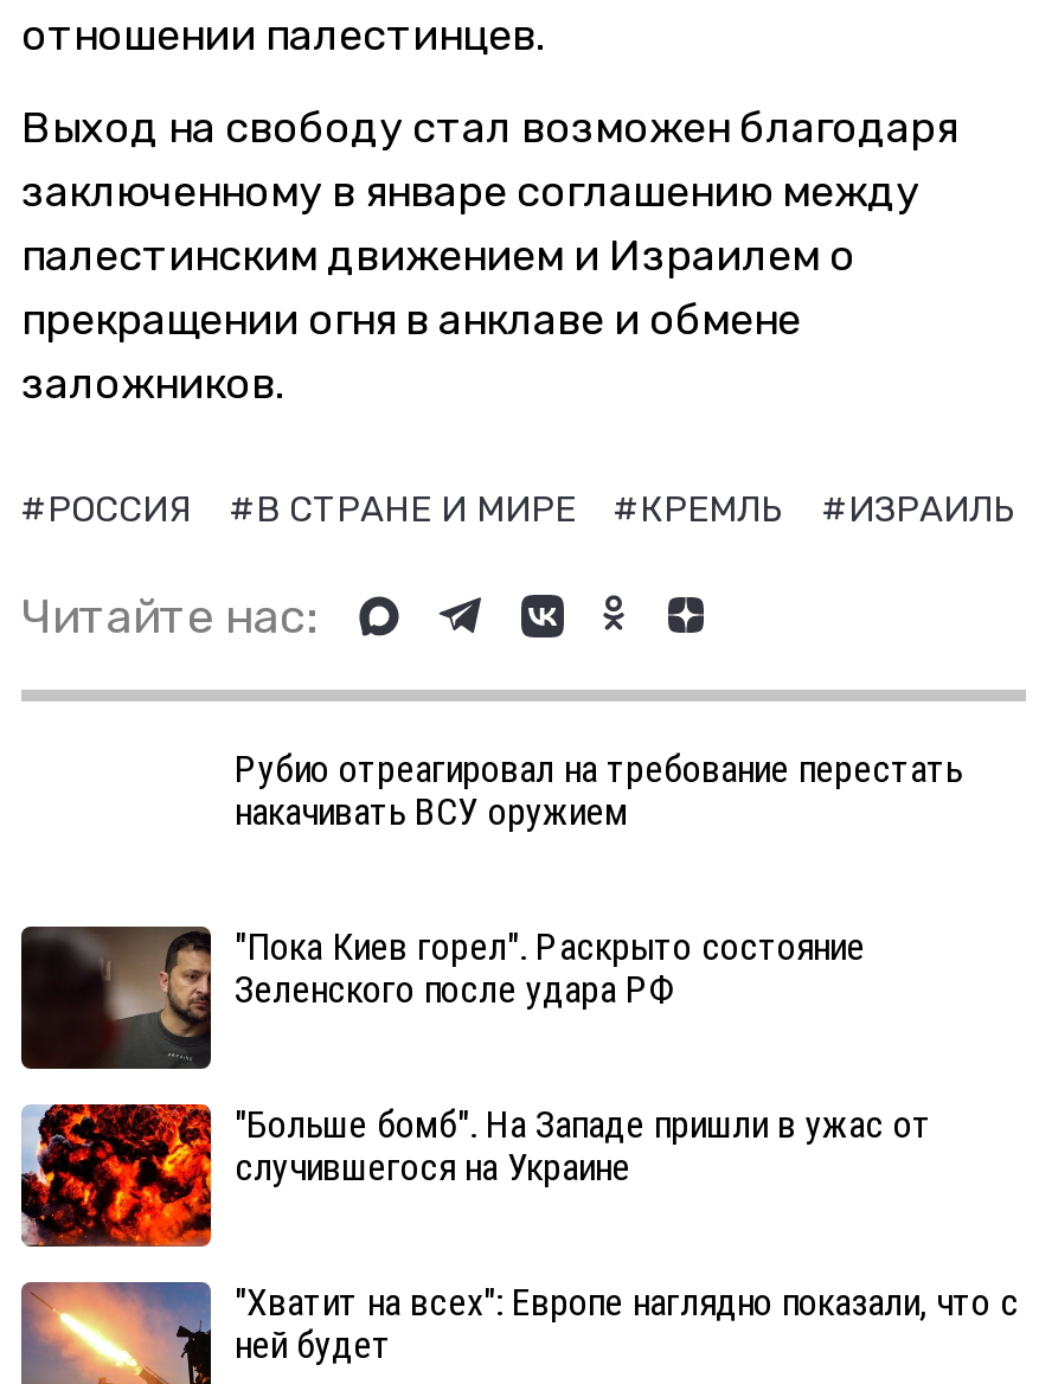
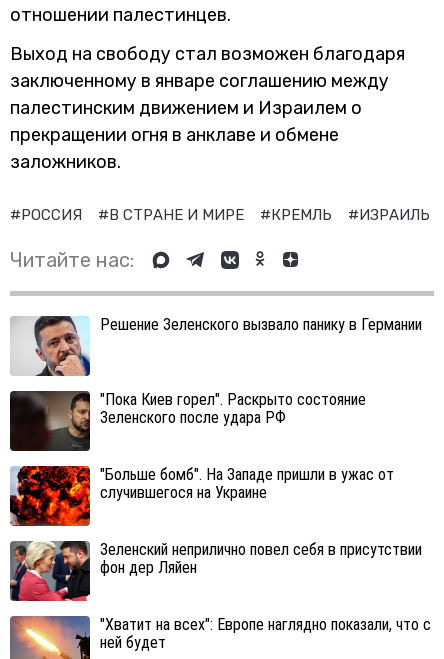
none -> [10,315,91,377] [image]
[235,745,962,833] Рубио отреагировал на требование перестать | накачивать ВСУ оружием -> [100,314,422,333] Решение Зеленского вызвало панику в Германии
none -> [10,539,422,602] [image] | Зеленский неприлично повел cебя в присутствии | фон дер Ляйен

